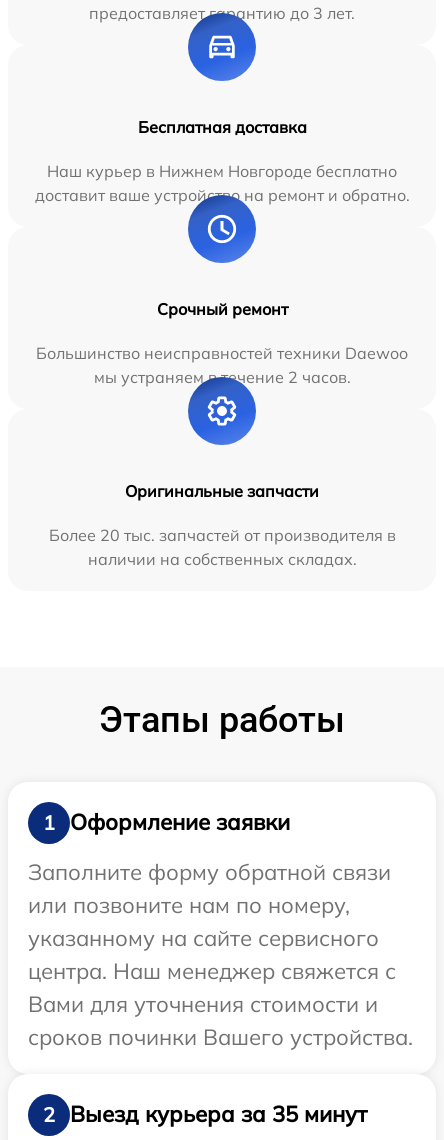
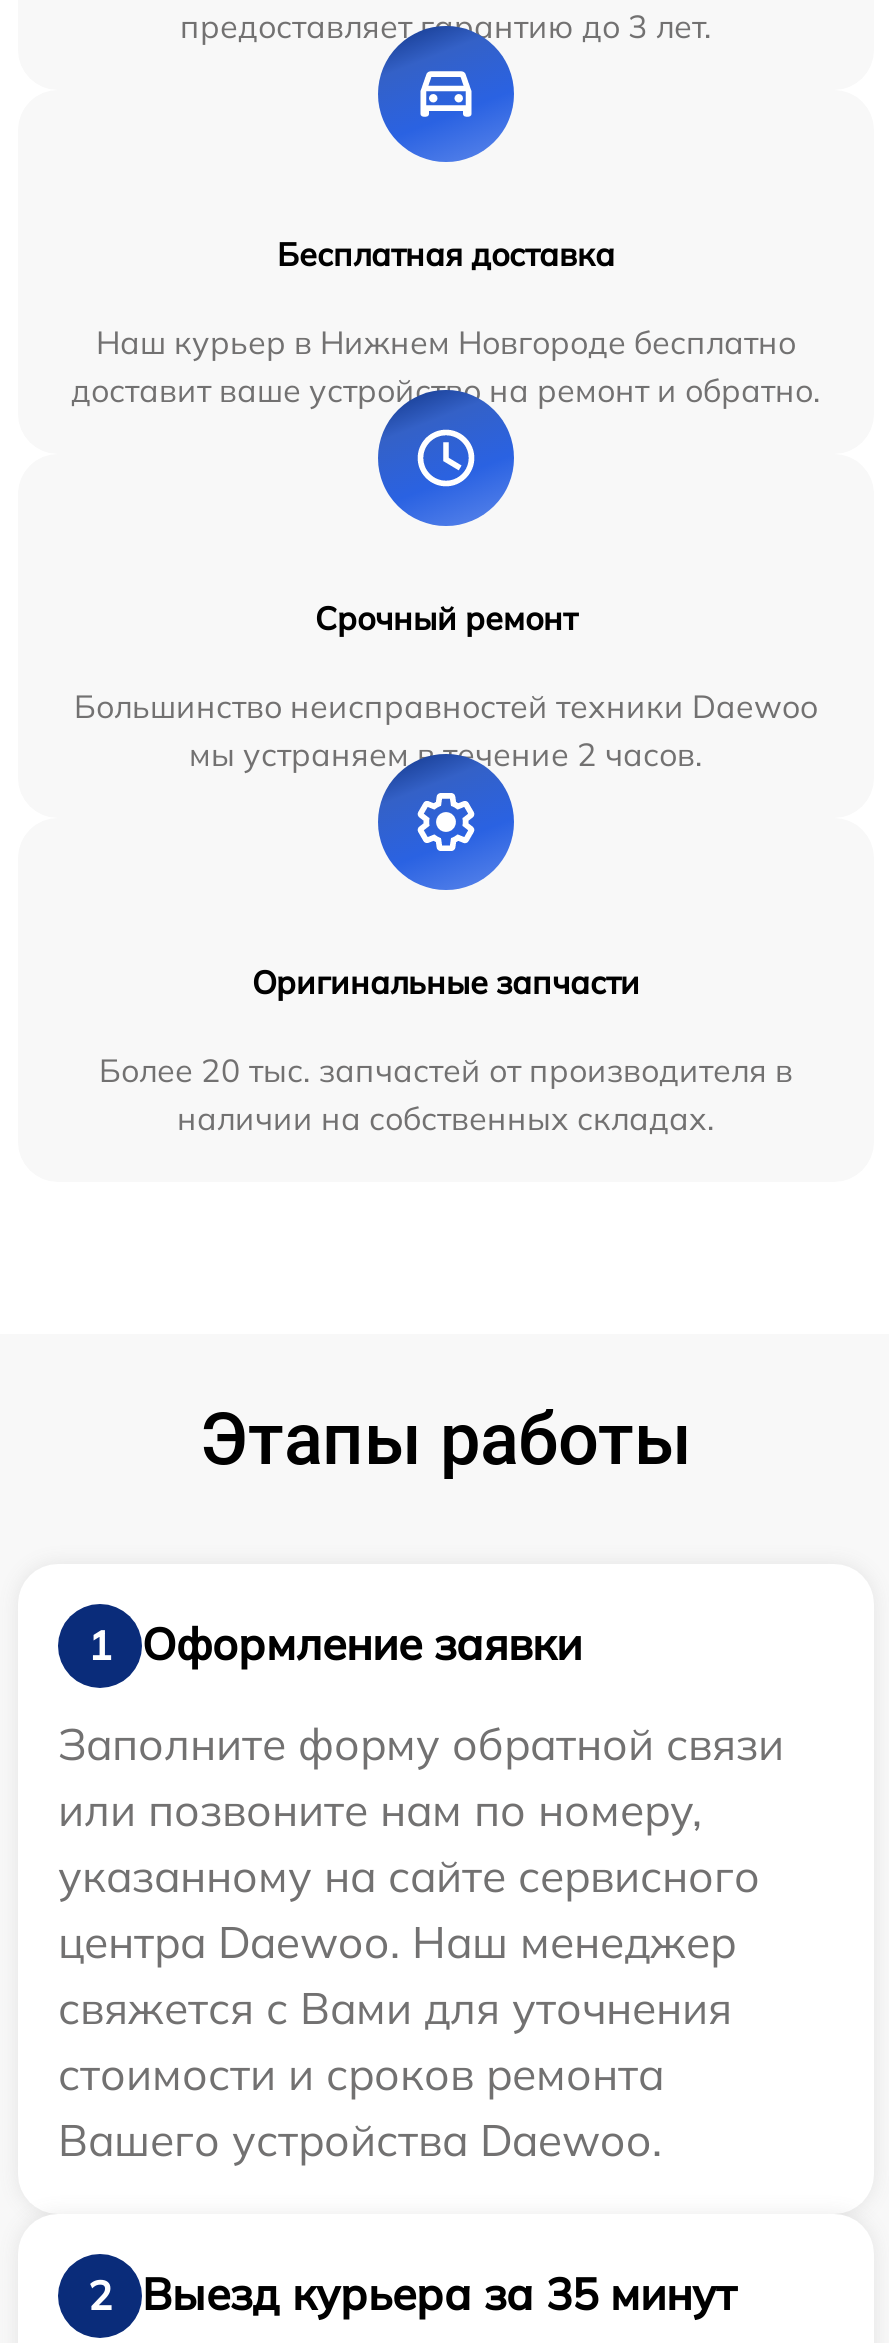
[28,957,413,1051] центра. Наш менеджер свяжется с | Вами для уточнения стоимости и | сроков починки Вашего устройства. -> [58,1914,736,2168] центра Daewoo. Наш менеджер | свяжется с Вами для уточнения | стоимости и сроков ремонта | Вашего устройства Daewoo.

